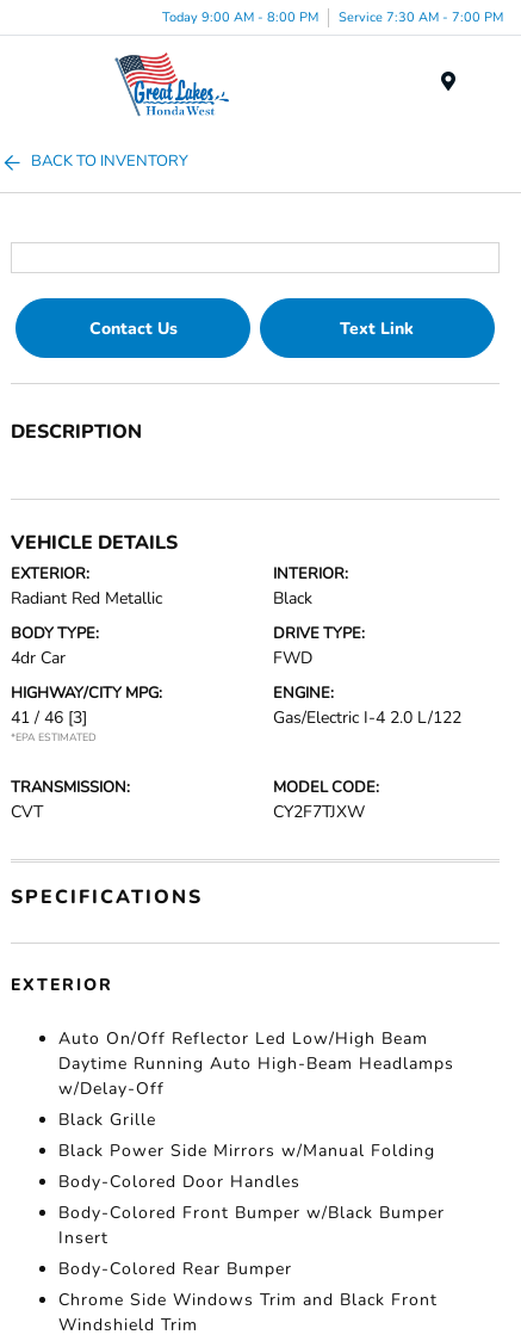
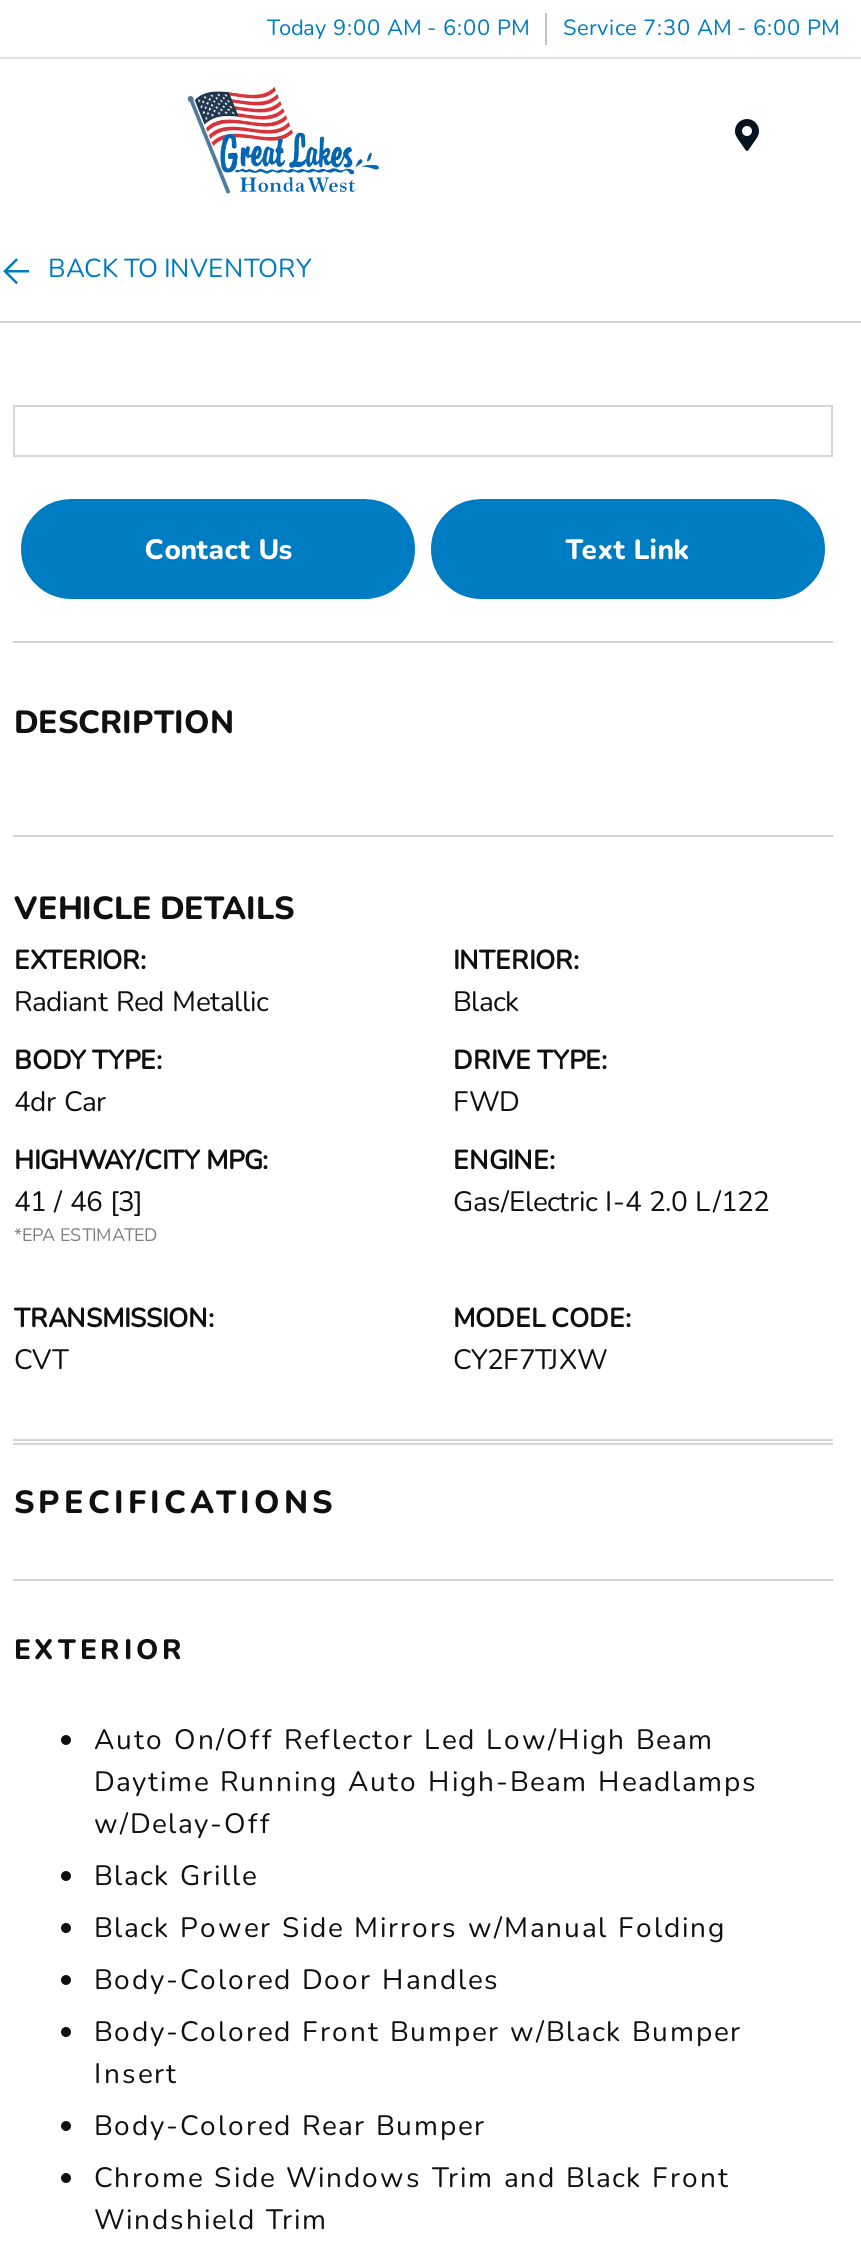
[162,8,318,26] Today 9:00 AM - 8:00 PM -> [267,12,529,42] Today 9:00 AM - 6:00 PM
[339,8,503,26] Service 7:30 AM - 7:00 PM -> [563,12,839,42] Service 7:30 AM - 6:00 PM

